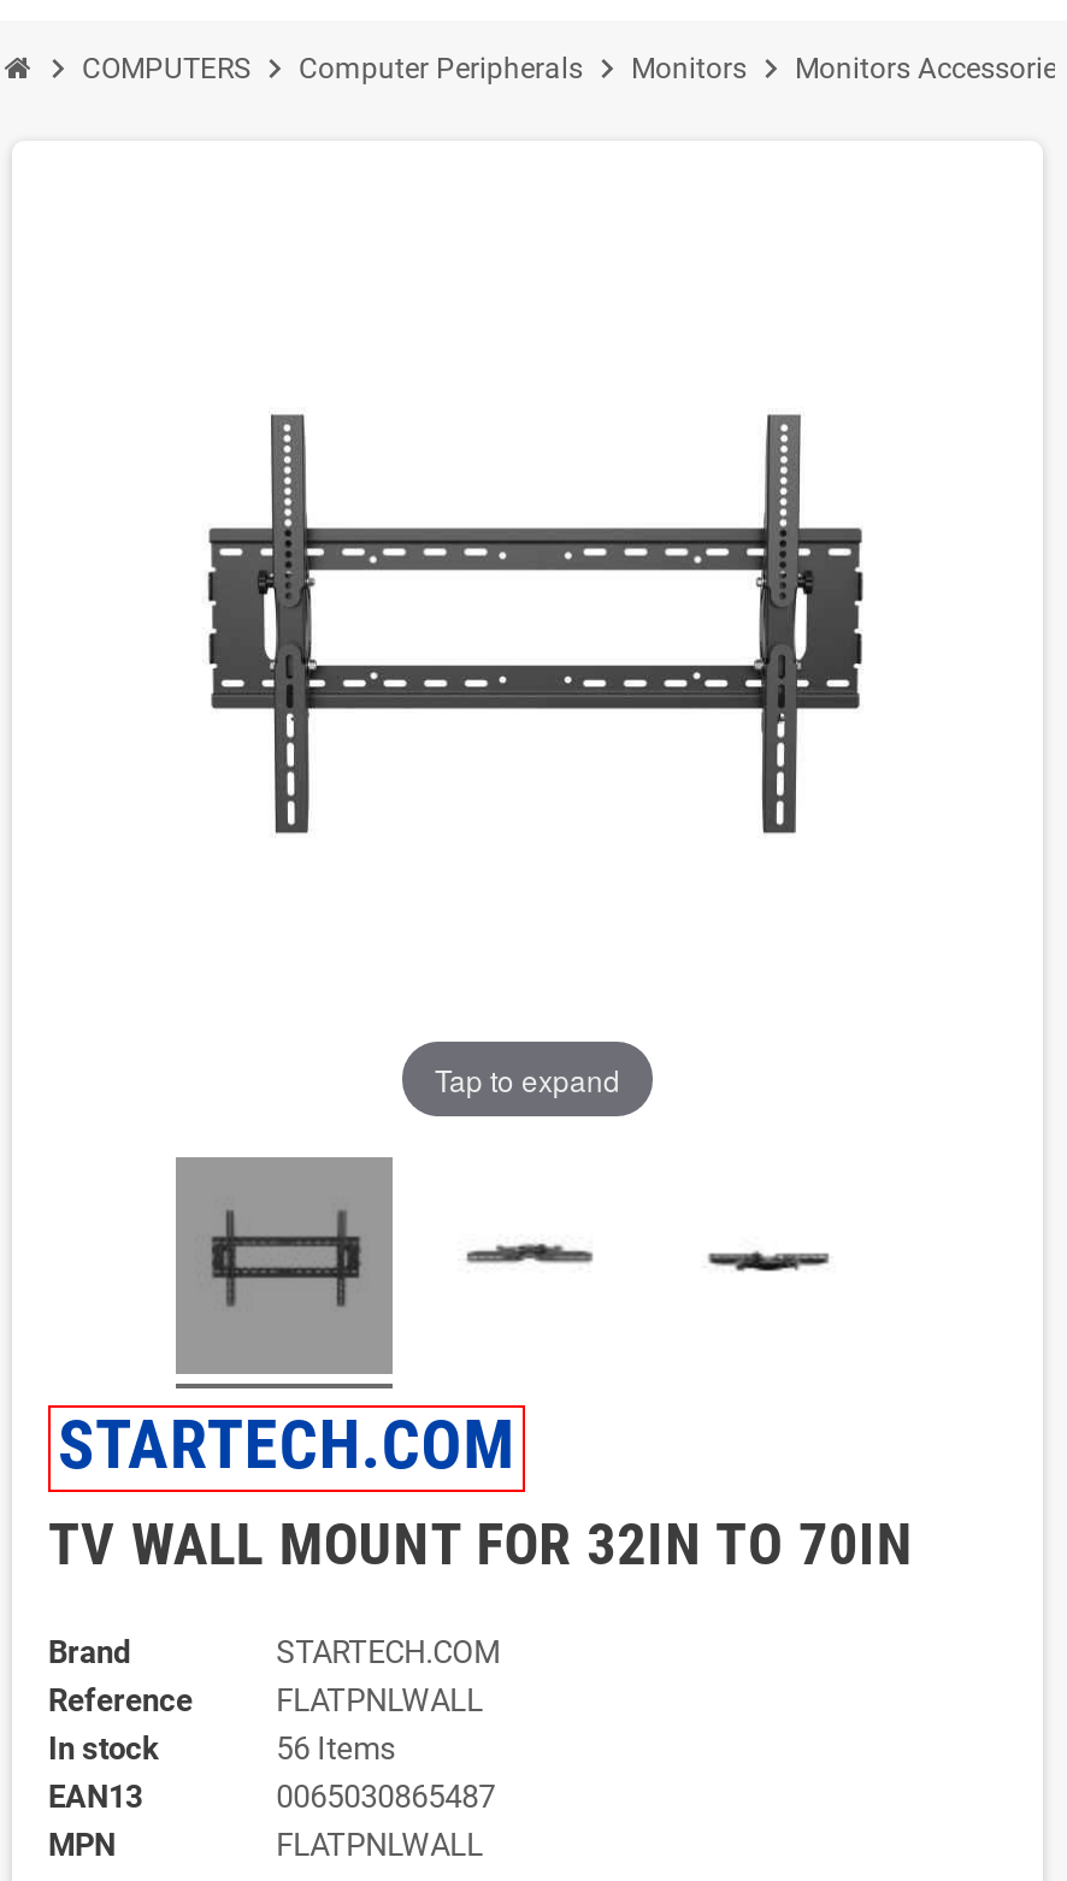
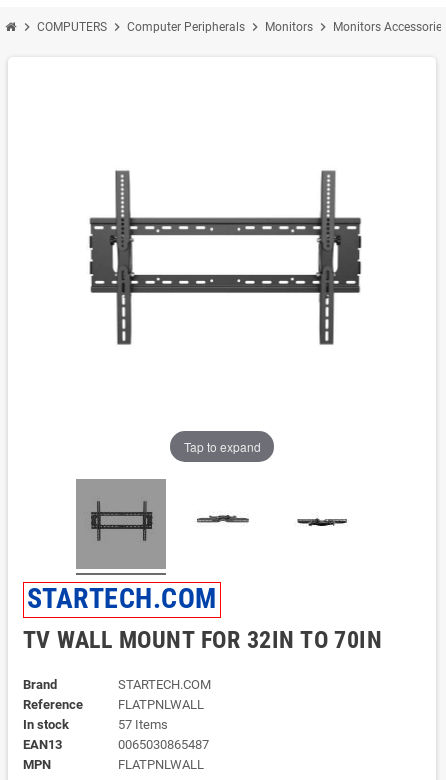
[276,1731,396,1767] 56 Items -> [118,717,168,732] 57 Items

